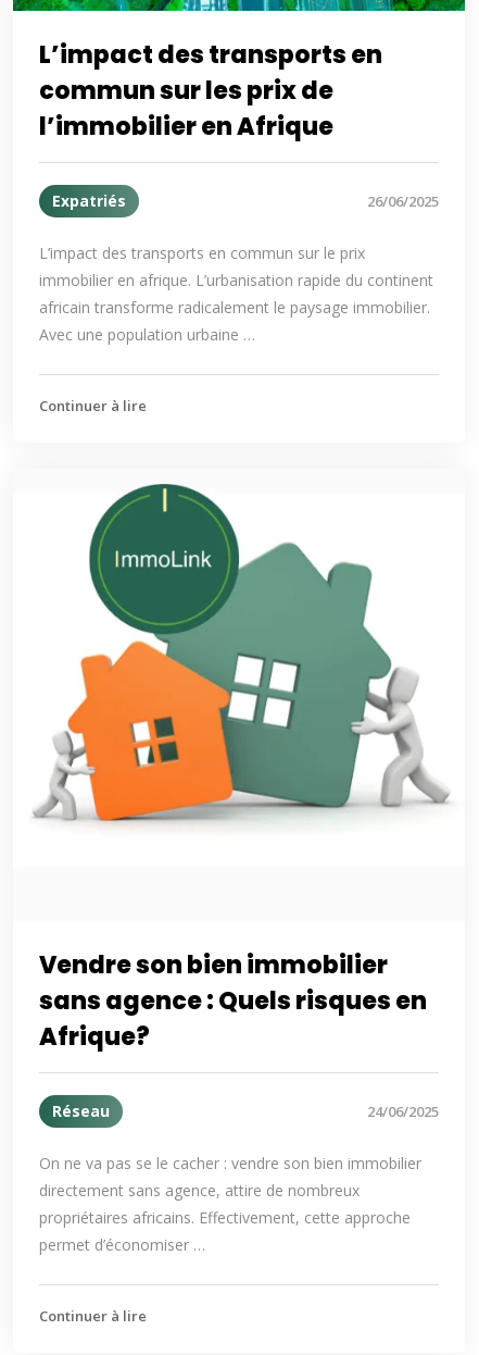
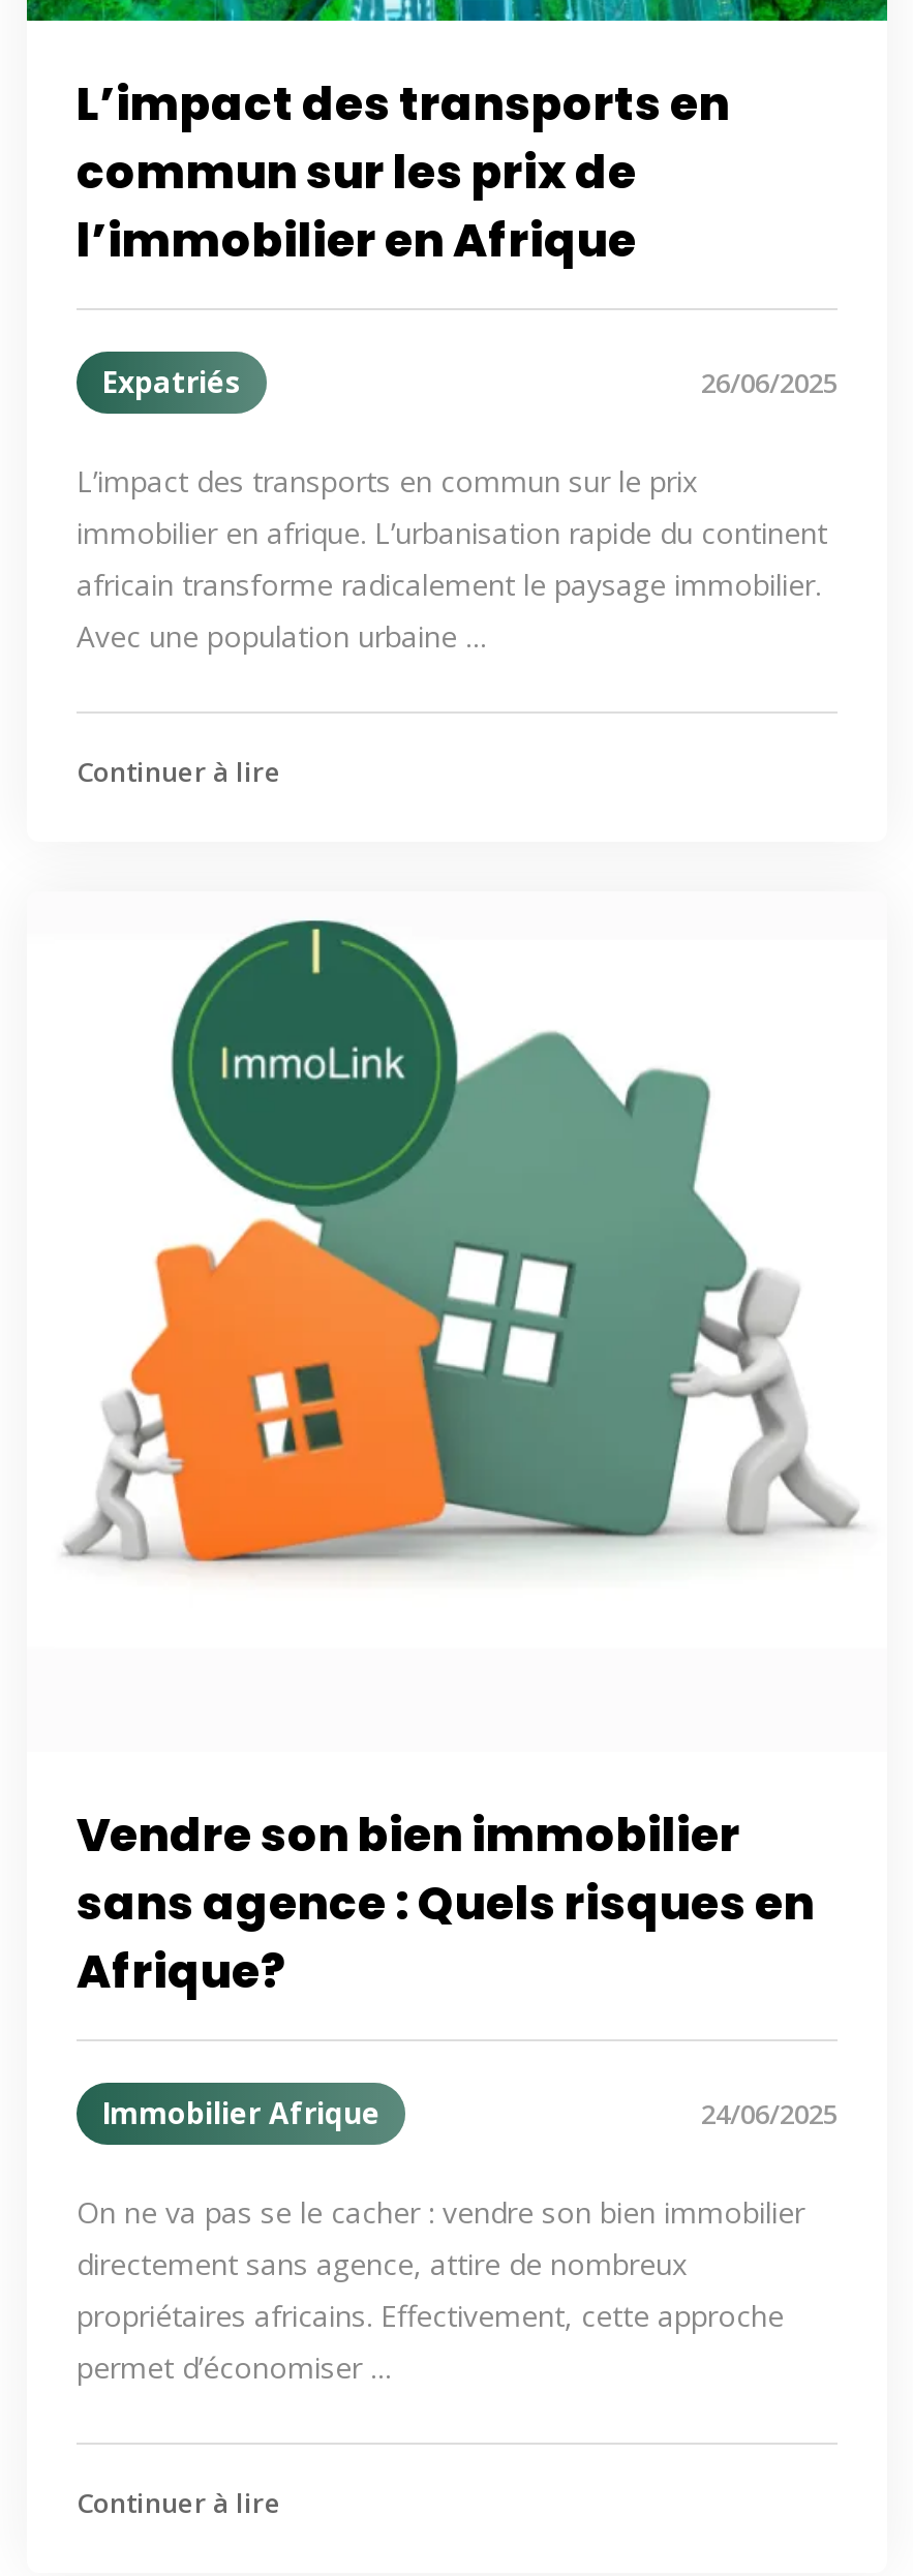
[52,1101,110,1121] Réseau -> [101,2093,381,2132] Immobilier Afrique

